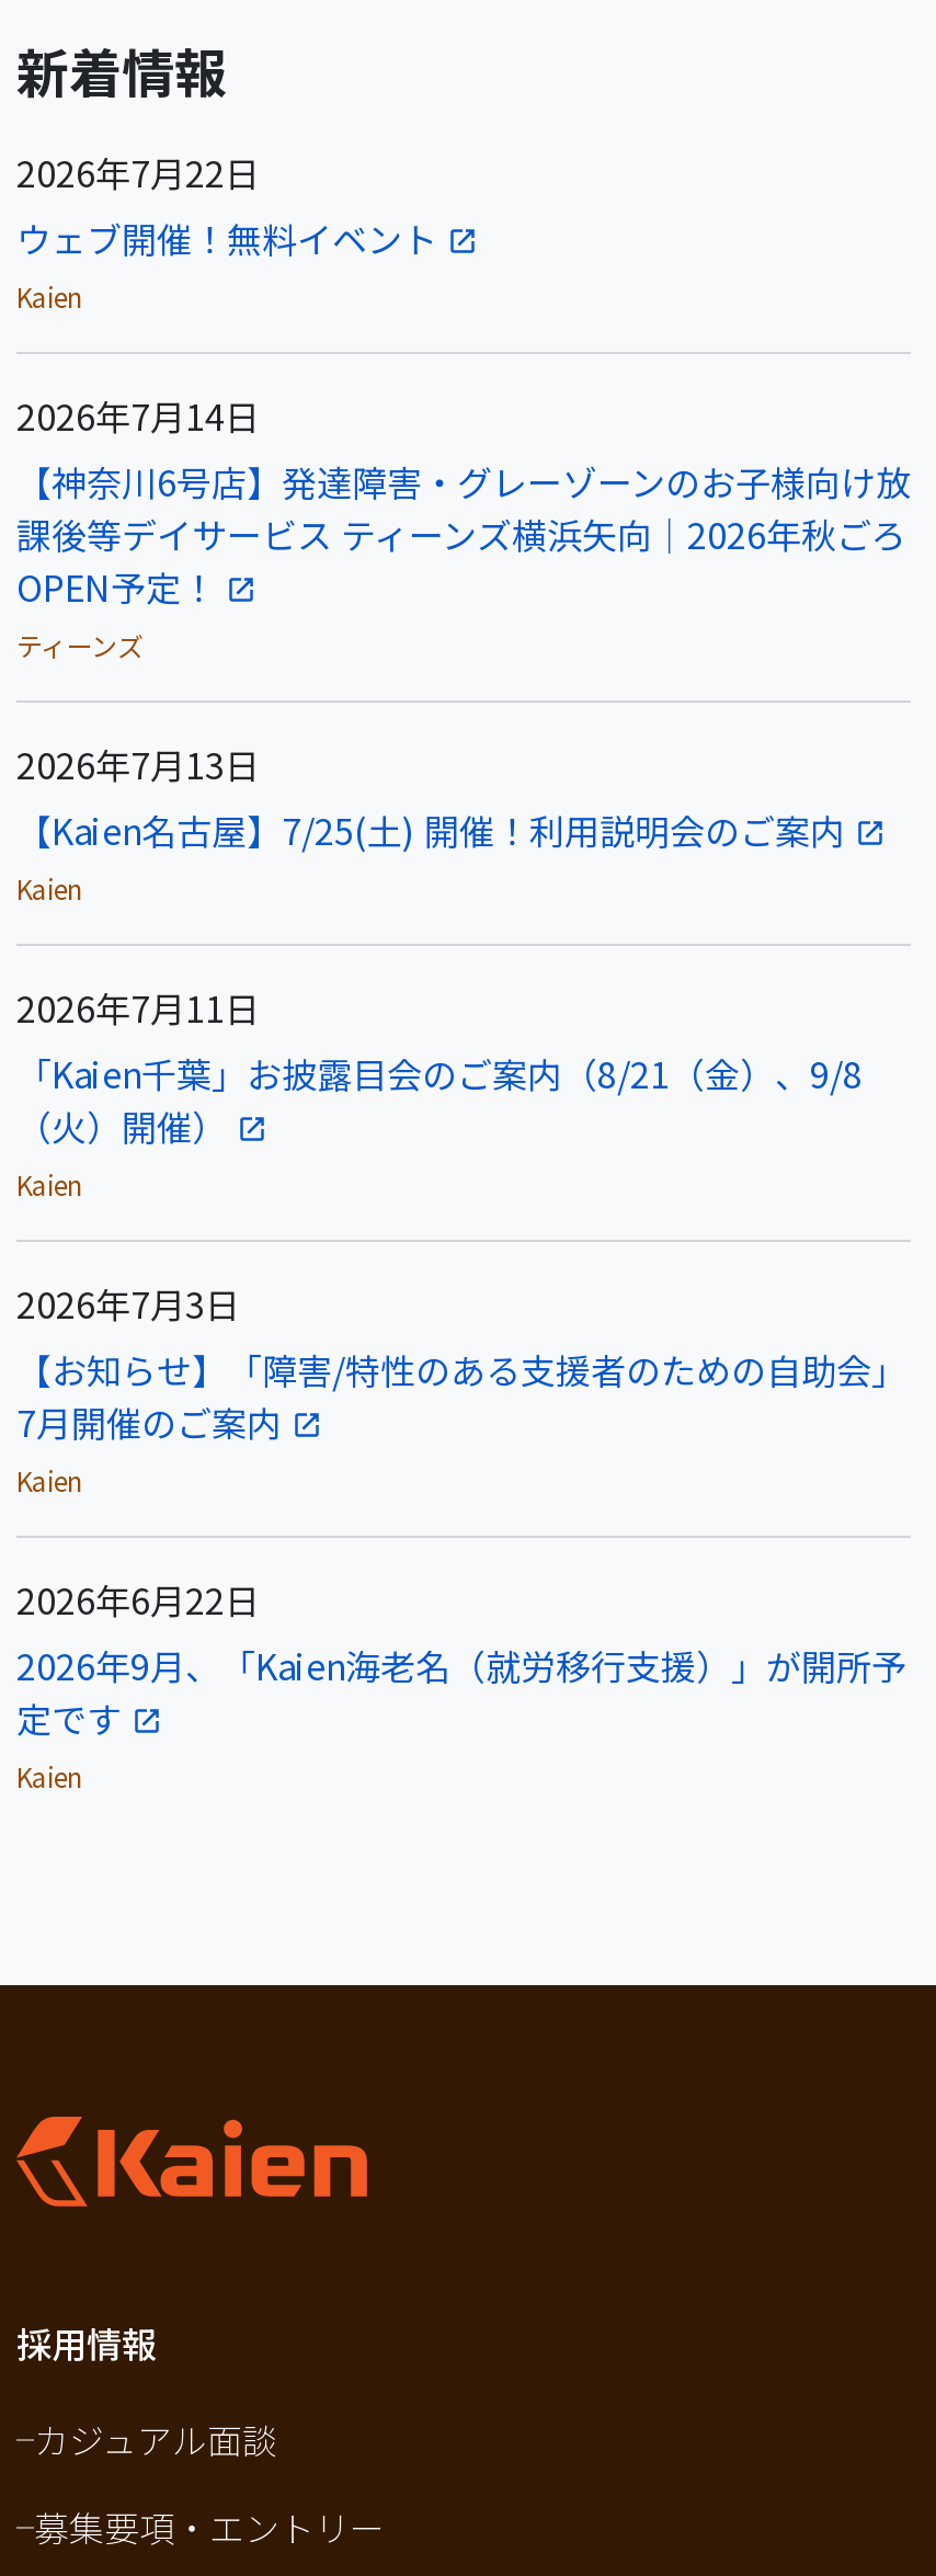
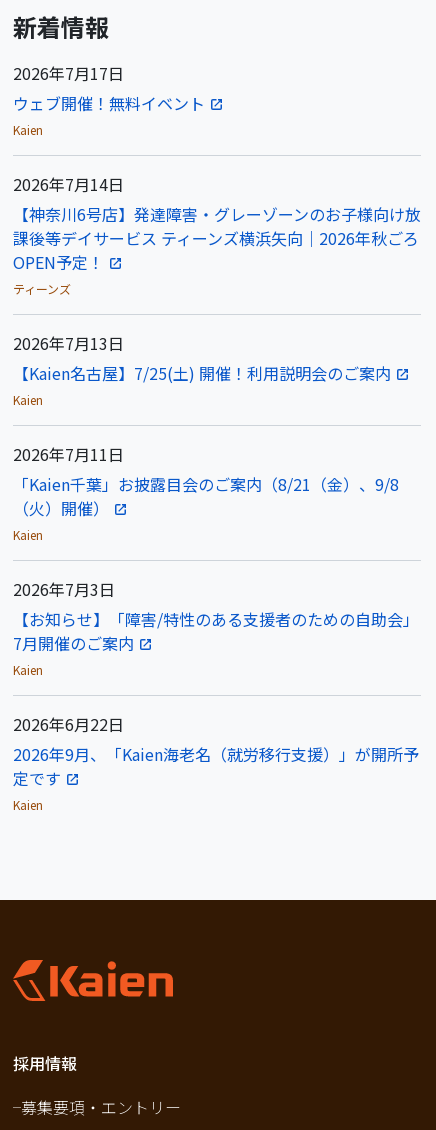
[16,146,260,199] 2026年7月22日 -> [13,61,124,85] 2026年7月17日
[34,2413,277,2466] カジュアル面談 -> none

